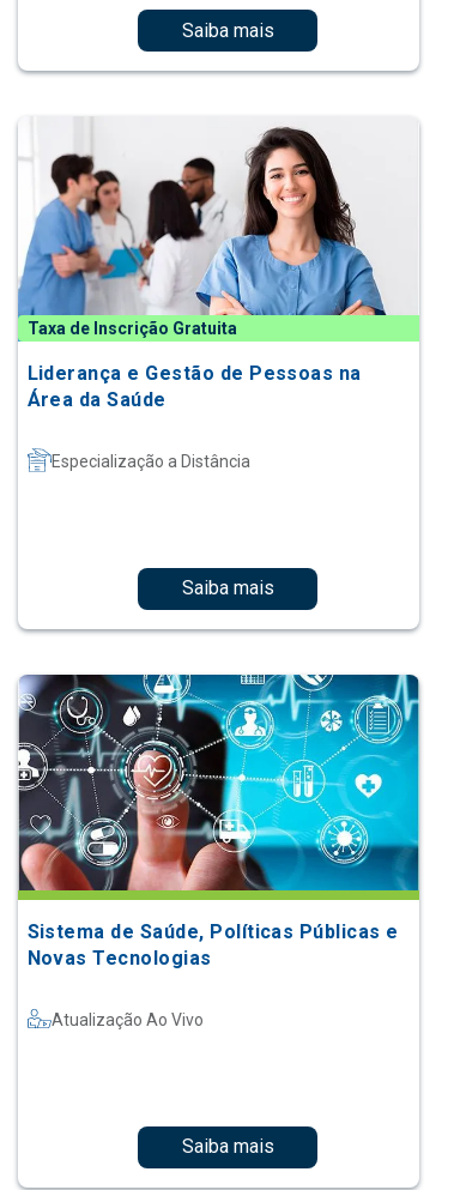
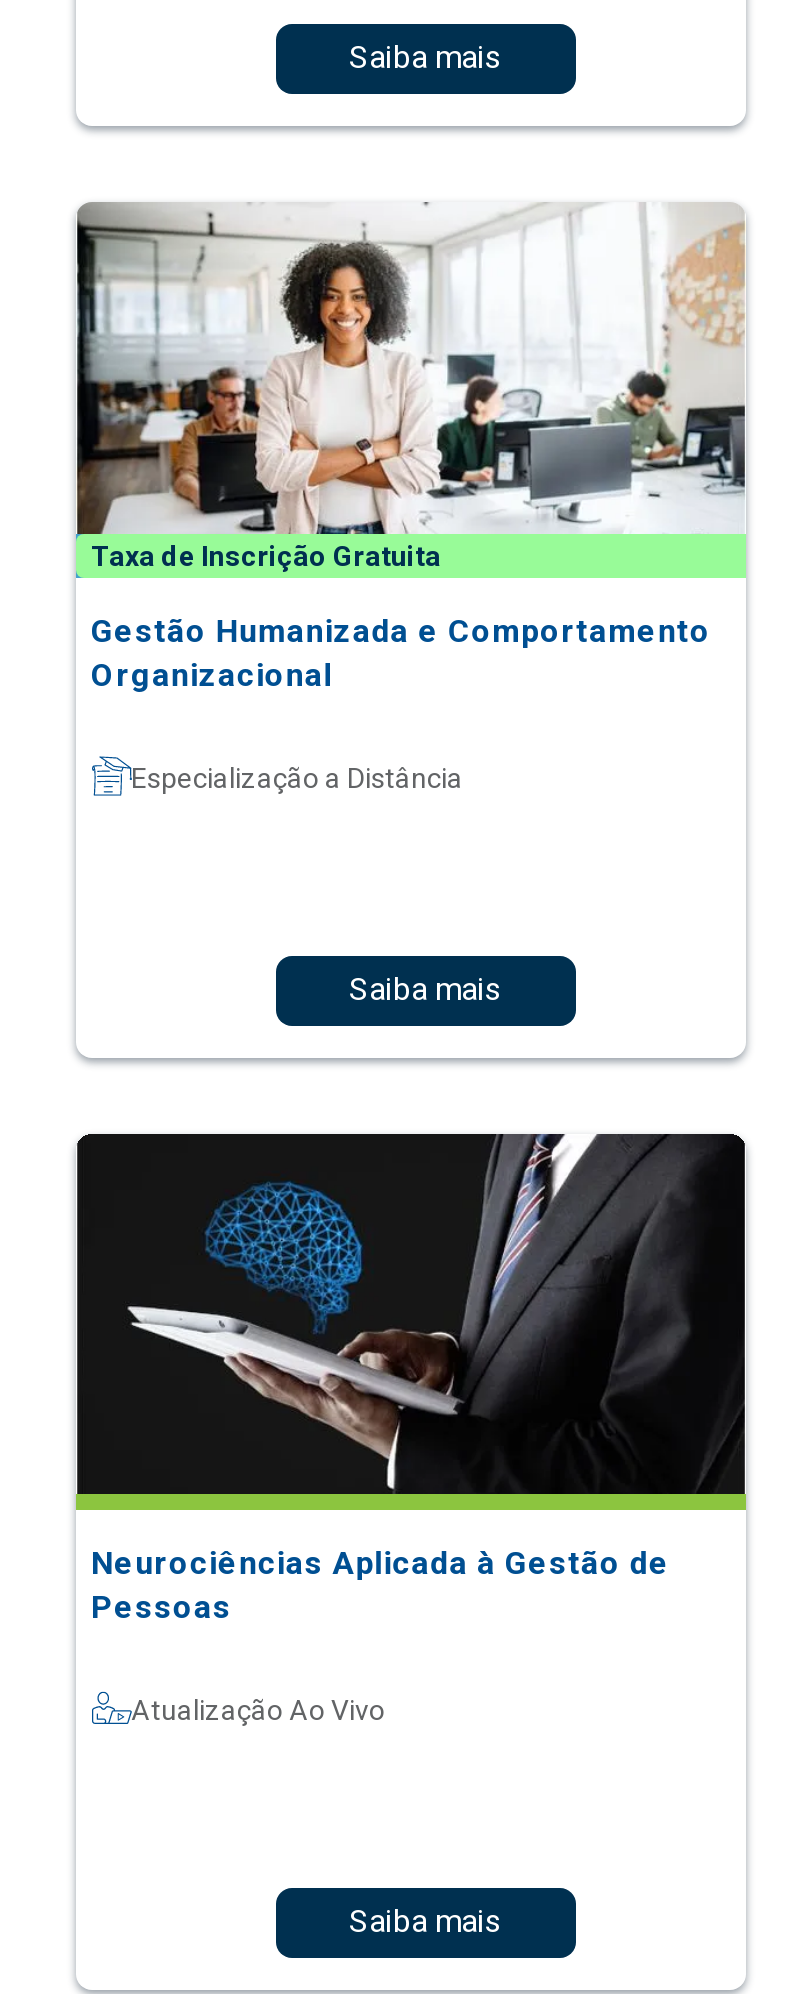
[18,117,419,411] [image] | Liderança e Gestão de Pessoas na | Área da Saúde -> [74,202,748,694] [image] | Gestão Humanizada e Comportamento | Organizacional
[18,673,419,969] [image] | Sistema de Saúde, Políticas Públicas e | Novas Tecnologias -> [74,1132,746,1626] [image] | Neurociências Aplicada à Gestão de | Pessoas

